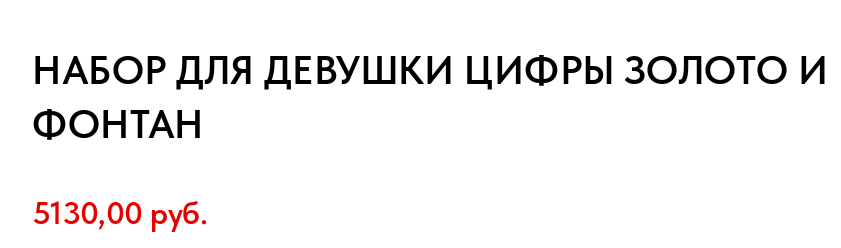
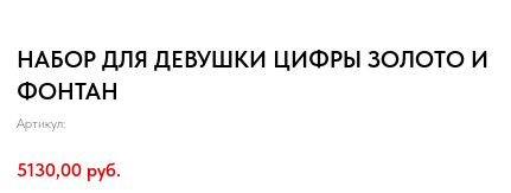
none -> [17,115,65,131] Артикул:

